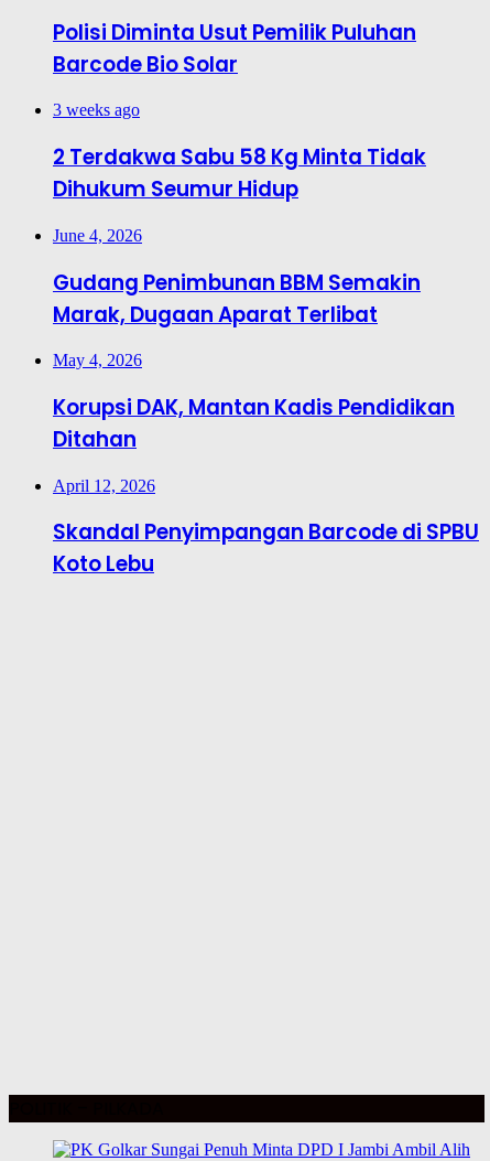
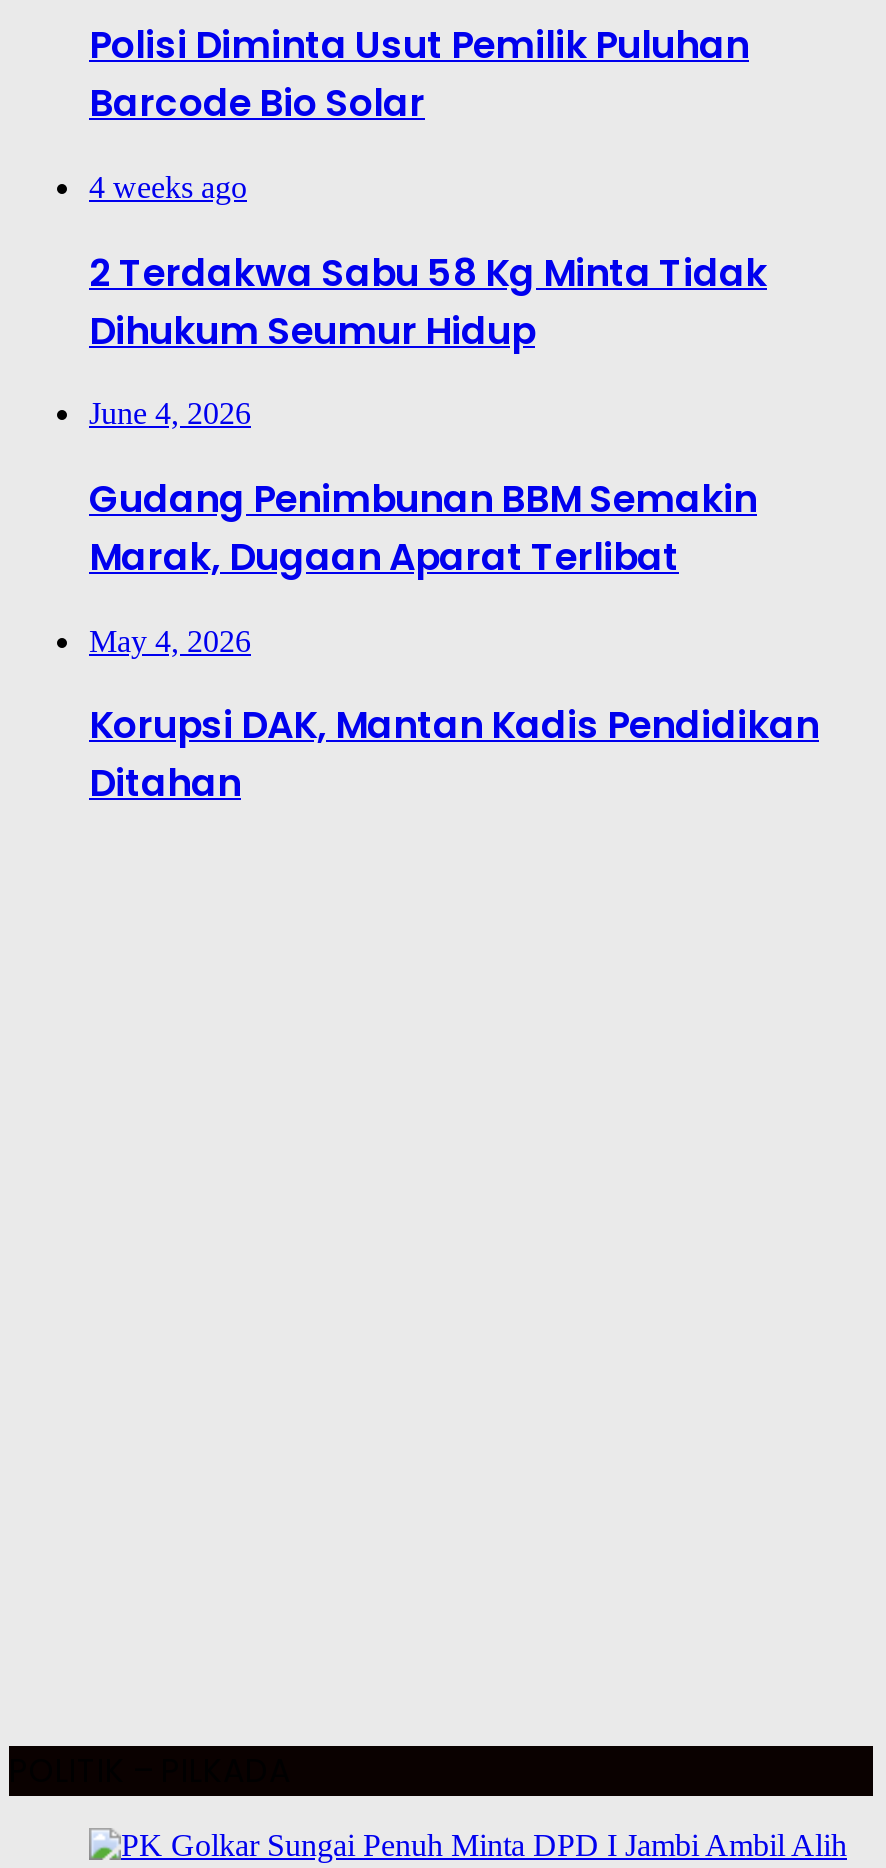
[53,101,140,120] 3 weeks ago -> [89,170,247,204] 4 weeks ago
[53,476,479,579] April 12, 2026 | Skandal Penyimpangan Barcode di SPBU | Koto Lebu -> none

